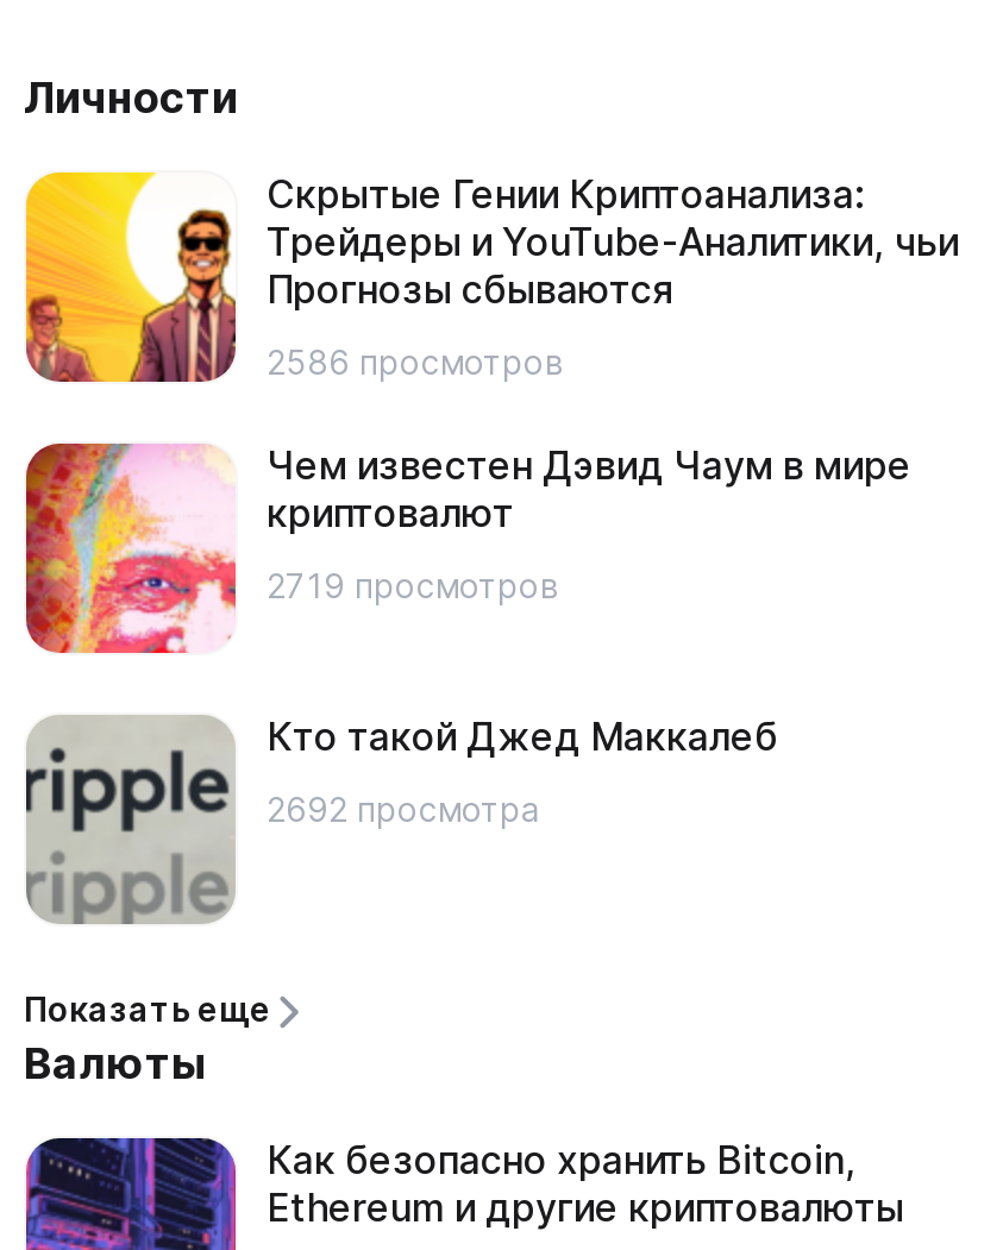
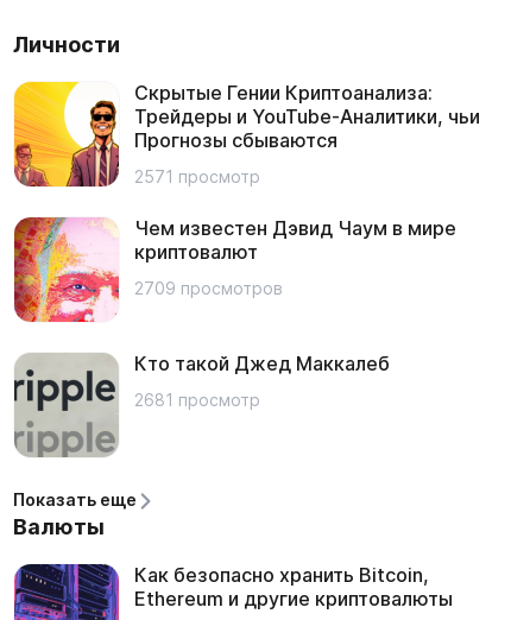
[267,341,564,382] 2586 просмотров -> [134,166,260,186] 2571 просмотр
[267,565,559,605] 2719 просмотров -> [134,278,283,298] 2709 просмотров
[267,789,540,829] 2692 просмотра -> [134,390,260,410] 2681 просмотр

